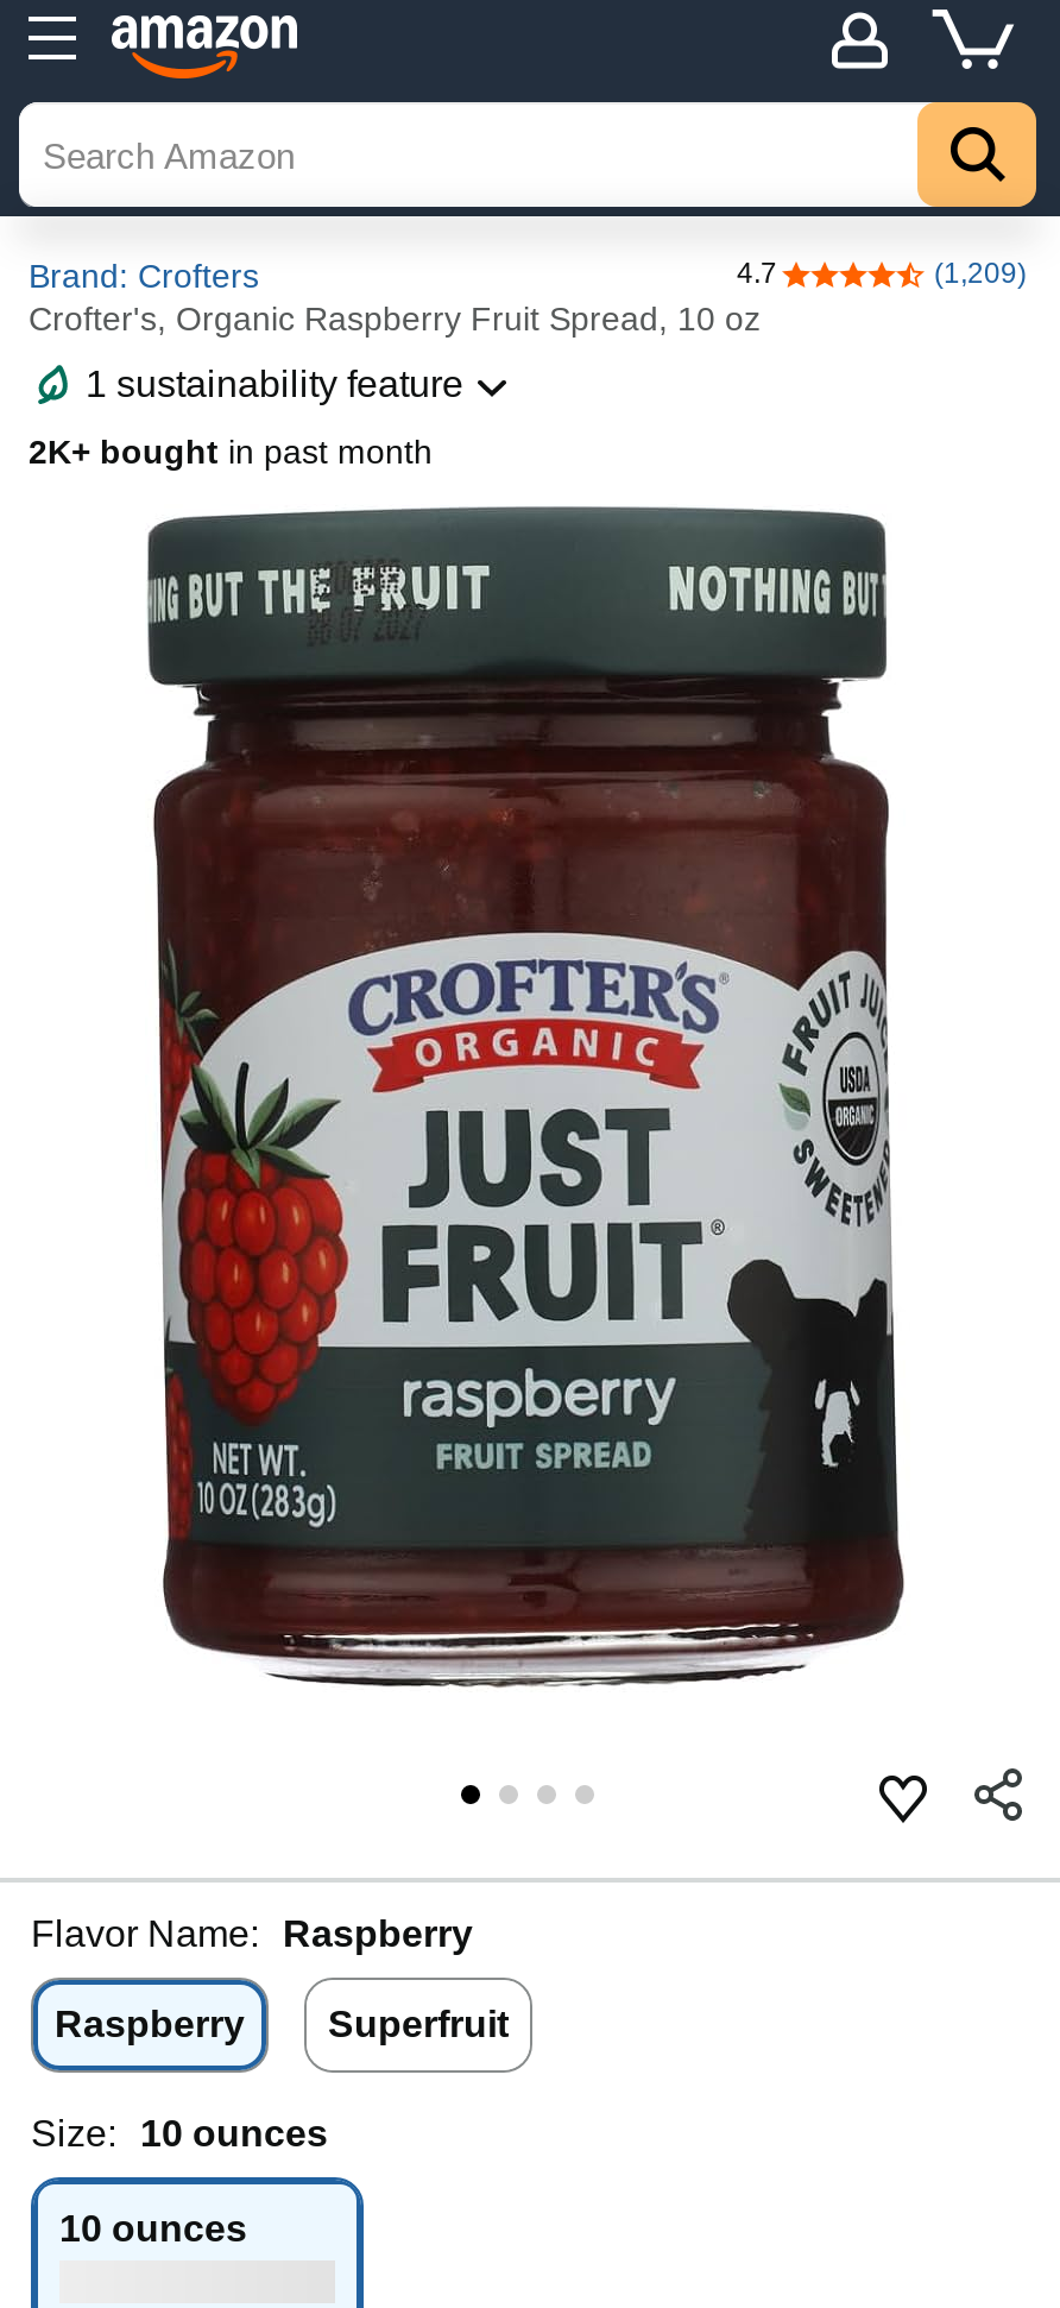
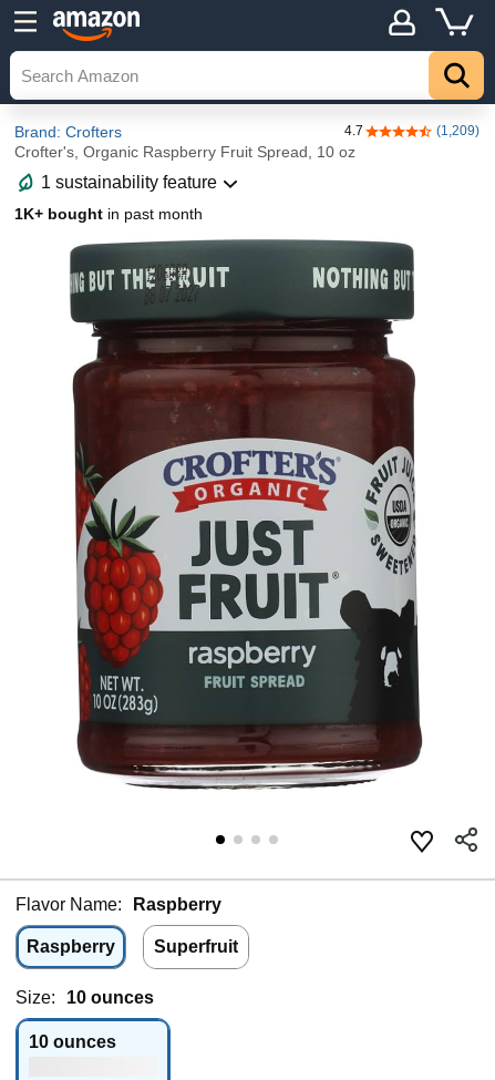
[29,433,433,471] 2K+ bought in past month -> [14,205,203,223] 1K+ bought in past month

